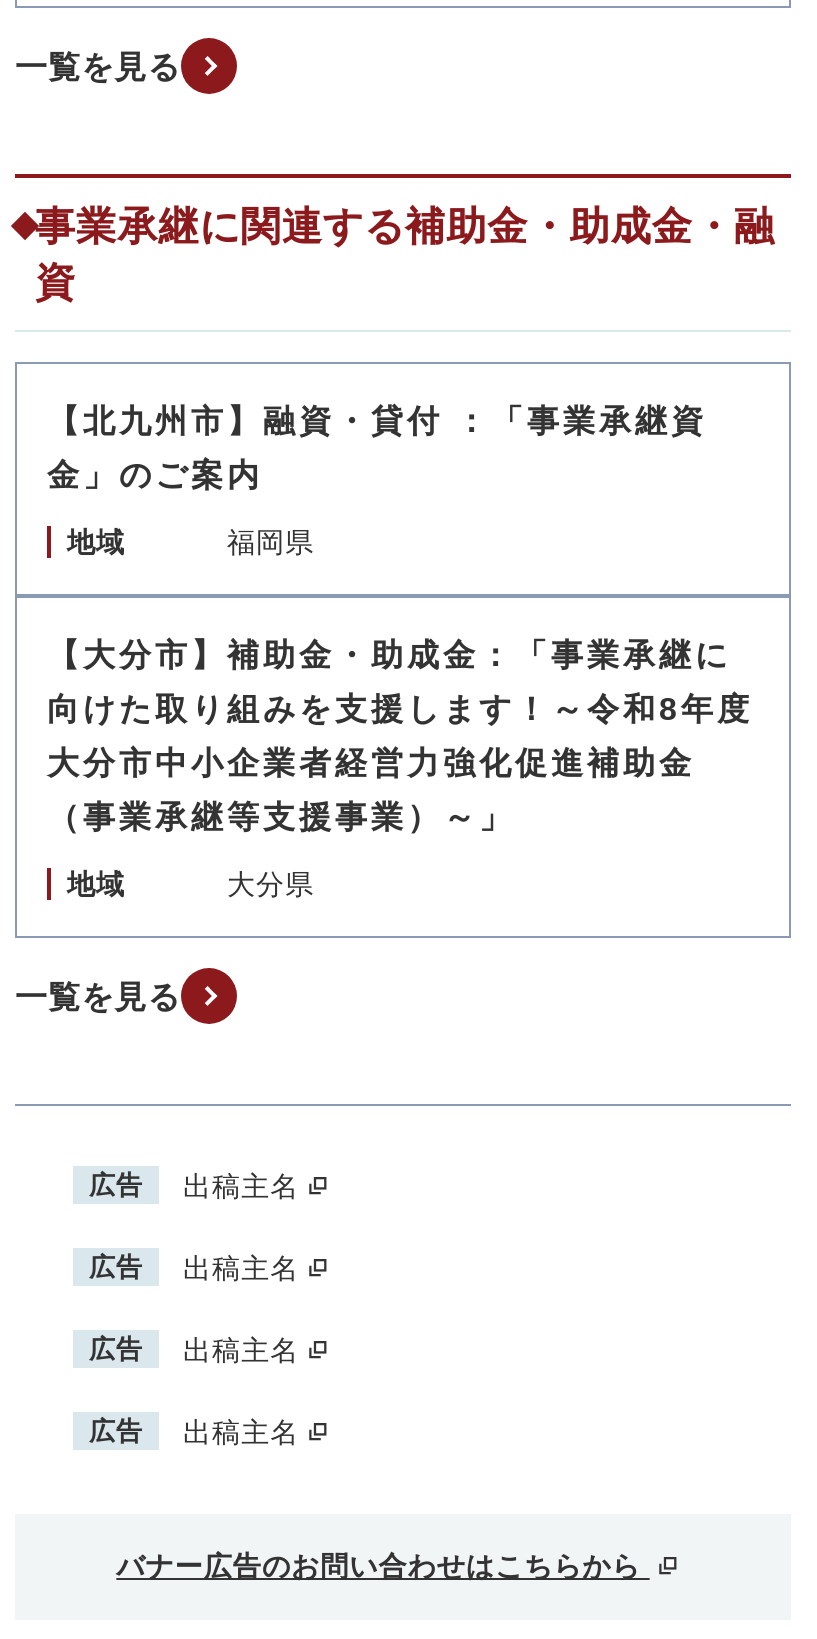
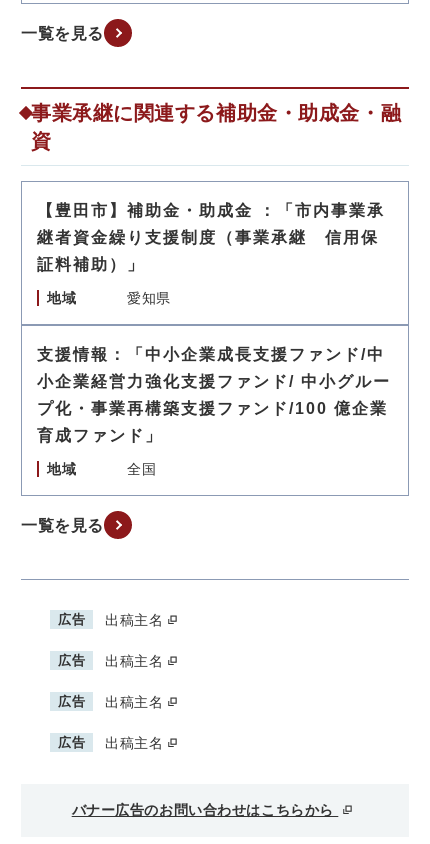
[47,404,707,492] 【北九州市】融資・貸付 ：「事業承継資 | 金」のご案内 -> [37,202,385,273] 【豊田市】補助金・助成金 ：「市内事業承 | 継者資金繰り支援制度（事業承継 信用保 | 証料補助）」
[227,526,314,558] 福岡県 -> [127,290,171,306] 愛知県
[47,638,731,672] 【大分市】補助金・助成金：「事業承継に -> [37,346,385,363] 支援情報：「中小企業成長支援ファンド/中
[47,692,753,726] 向けた取り組みを支援します！～令和8年度 -> [37,373,391,390] 小企業経営力強化支援ファンド/ 中小グルー
[47,746,695,780] 大分市中小企業者経営力強化促進補助金 -> [37,400,388,417] プ化・事業再構築支援ファンド/100 億企業
[47,800,515,834] （事業承継等支援事業）～」 -> [37,427,163,444] 育成ファンド」
[227,868,314,900] 大分県 -> [127,461,156,477] 全国

